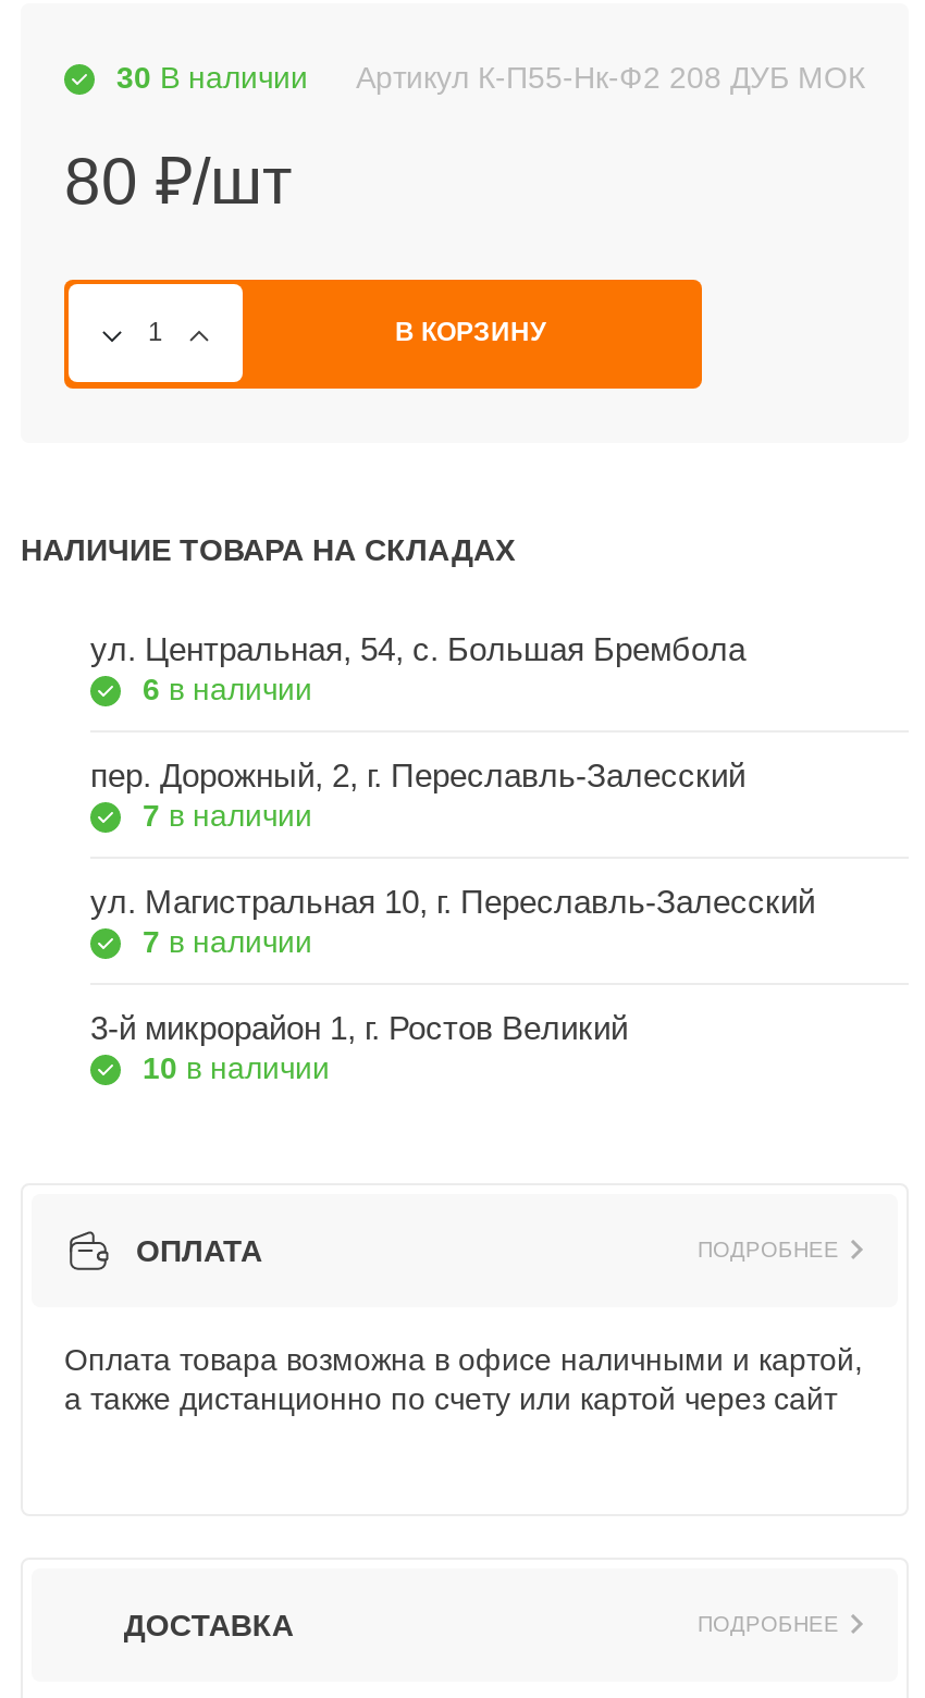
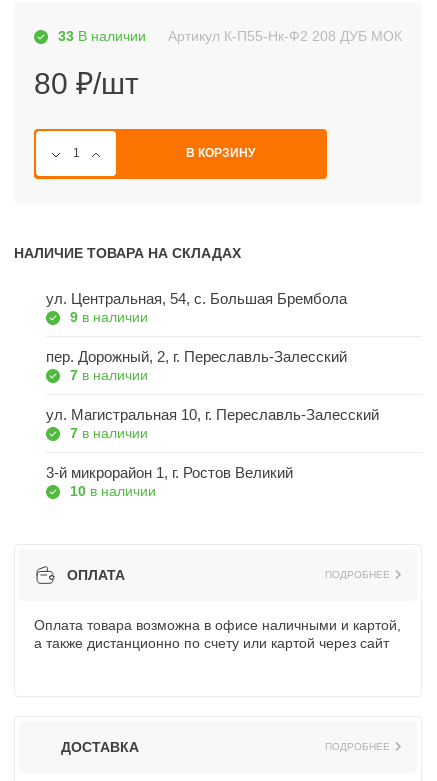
[116,59,865,95] 30 В наличии Артикул К-П55-Нк-Ф2 208 ДУБ МОК -> [58,28,402,44] 33 В наличии Артикул К-П55-Нк-Ф2 208 ДУБ МОК
[143,672,312,707] 6 в наличии -> [70,309,148,325] 9 в наличии

